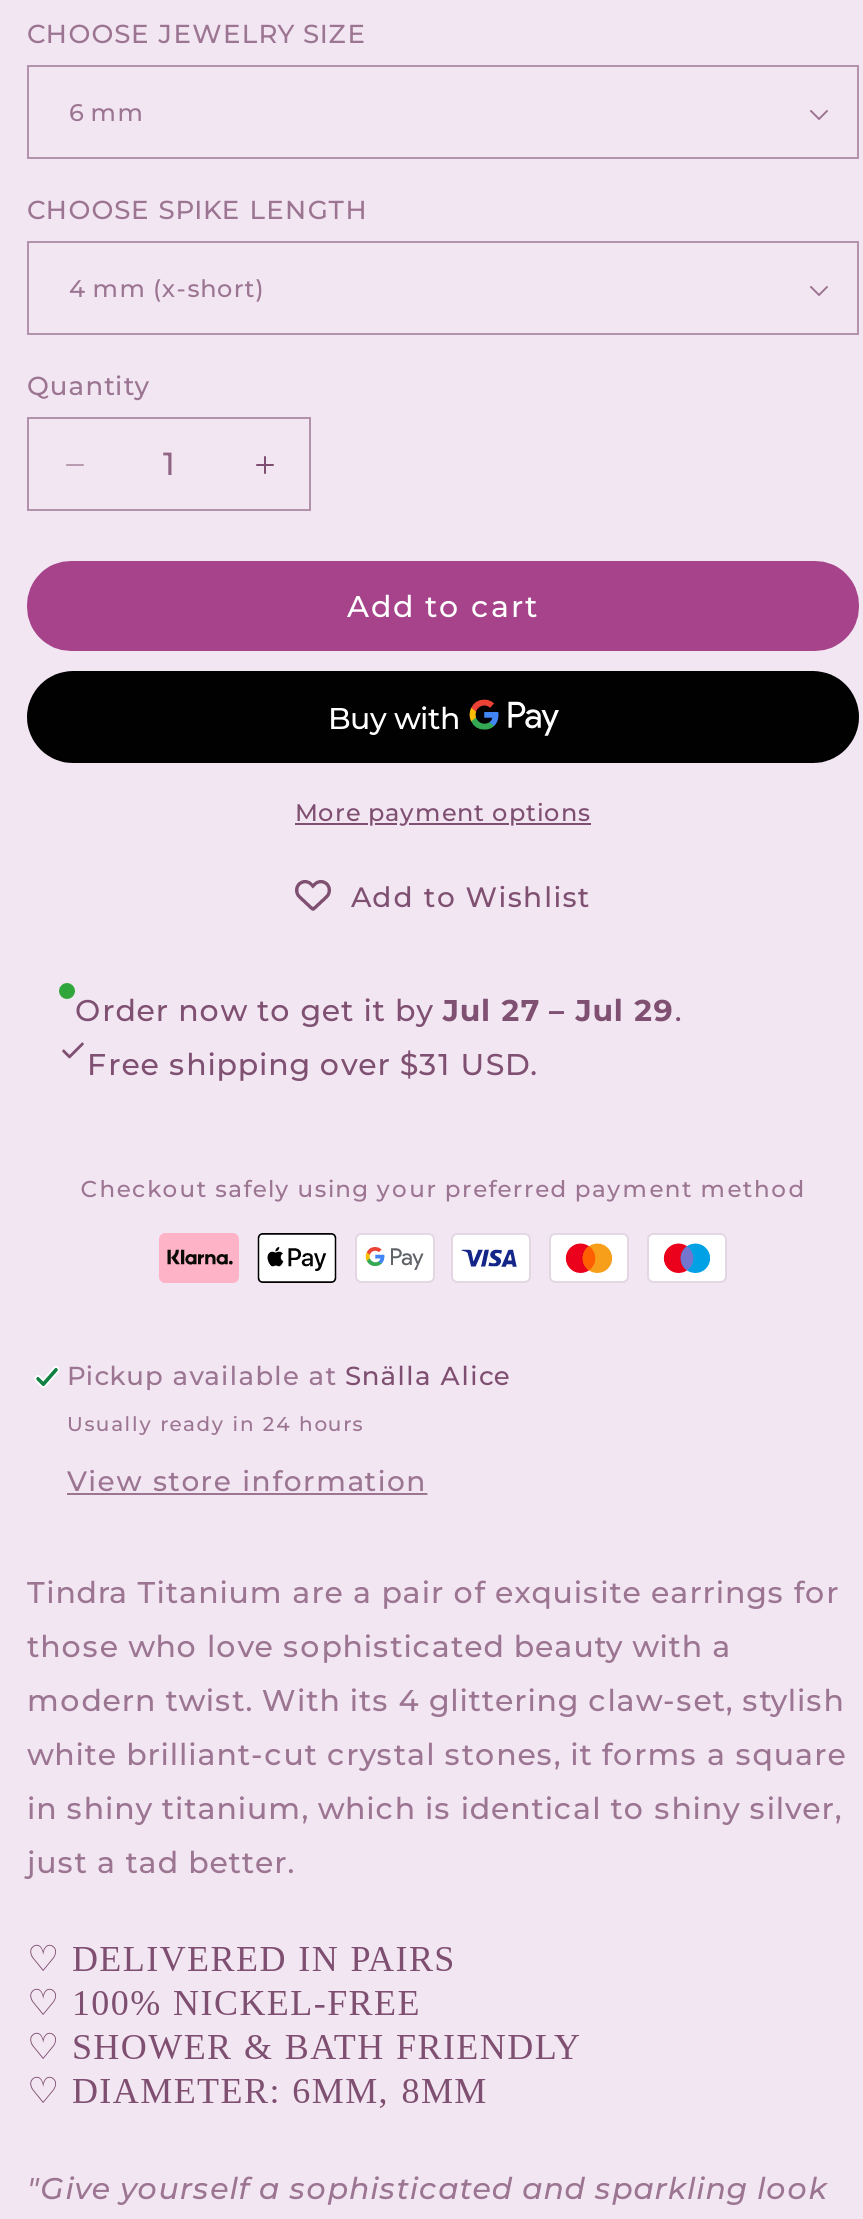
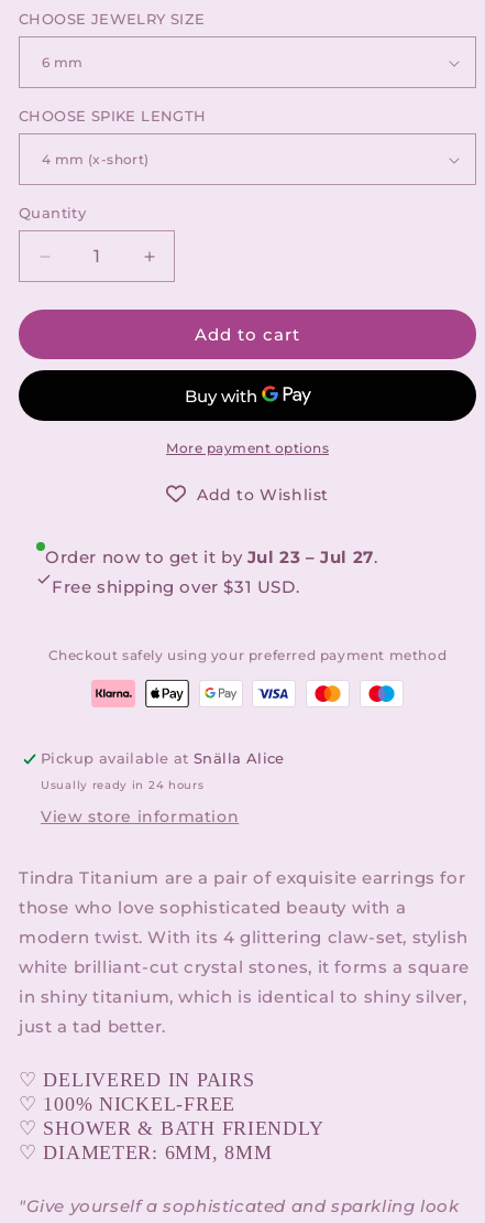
[75,991,682,1029] Order now to get it by Jul 27 – Jul 29. -> [45,547,378,568] Order now to get it by Jul 23 – Jul 27.

